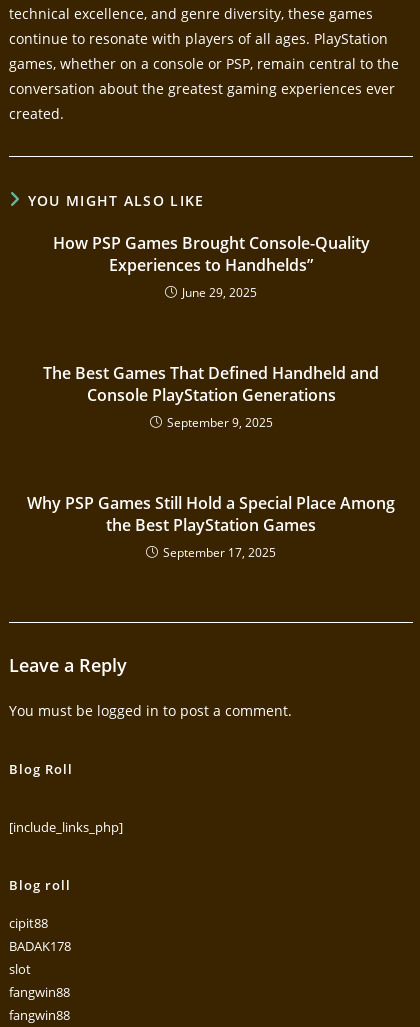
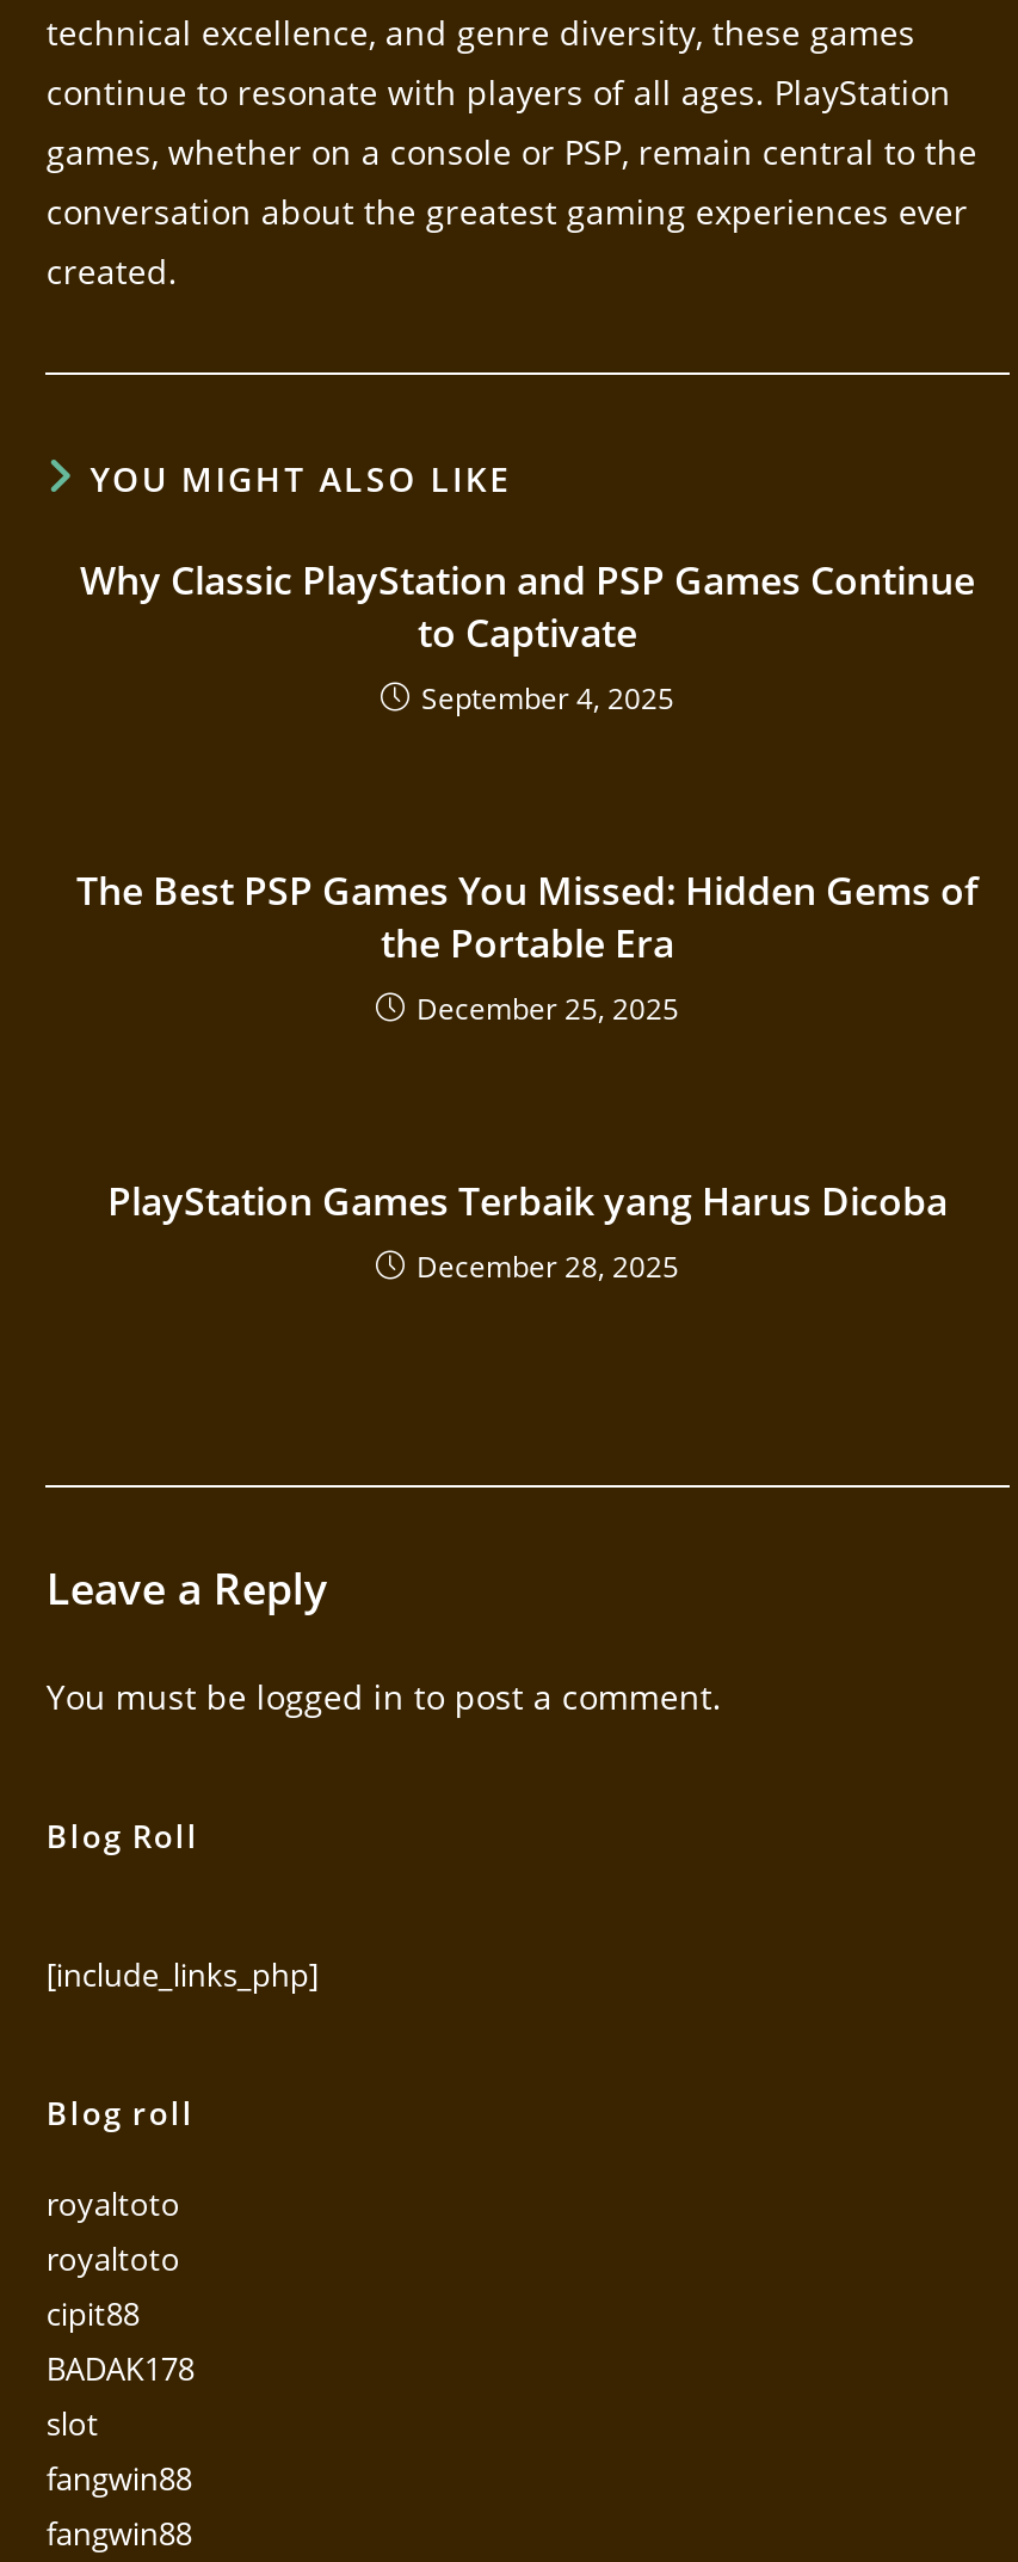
[52,231,369,300] How PSP Games Brought Console-Quality | Experiences to Handhelds” | June 29, 2025 -> [80,553,975,718] Why Classic PlayStation and PSP Games Continue | to Captivate | September 4, 2025
[43,361,379,430] The Best Games That Defined Handheld and | Console PlayStation Generations | September 9, 2025 -> [76,863,979,1028] The Best PSP Games You Missed: Hidden Gems of | the Portable Era | December 25, 2025
[27,491,395,560] Why PSP Games Still Hold a Special Place Among | the Best PlayStation Games | September 17, 2025 -> [107,1174,948,1286] PlayStation Games Terbaik yang Harus Dicoba | December 28, 2025
none -> [46,2181,180,2279] royaltoto | royaltoto

